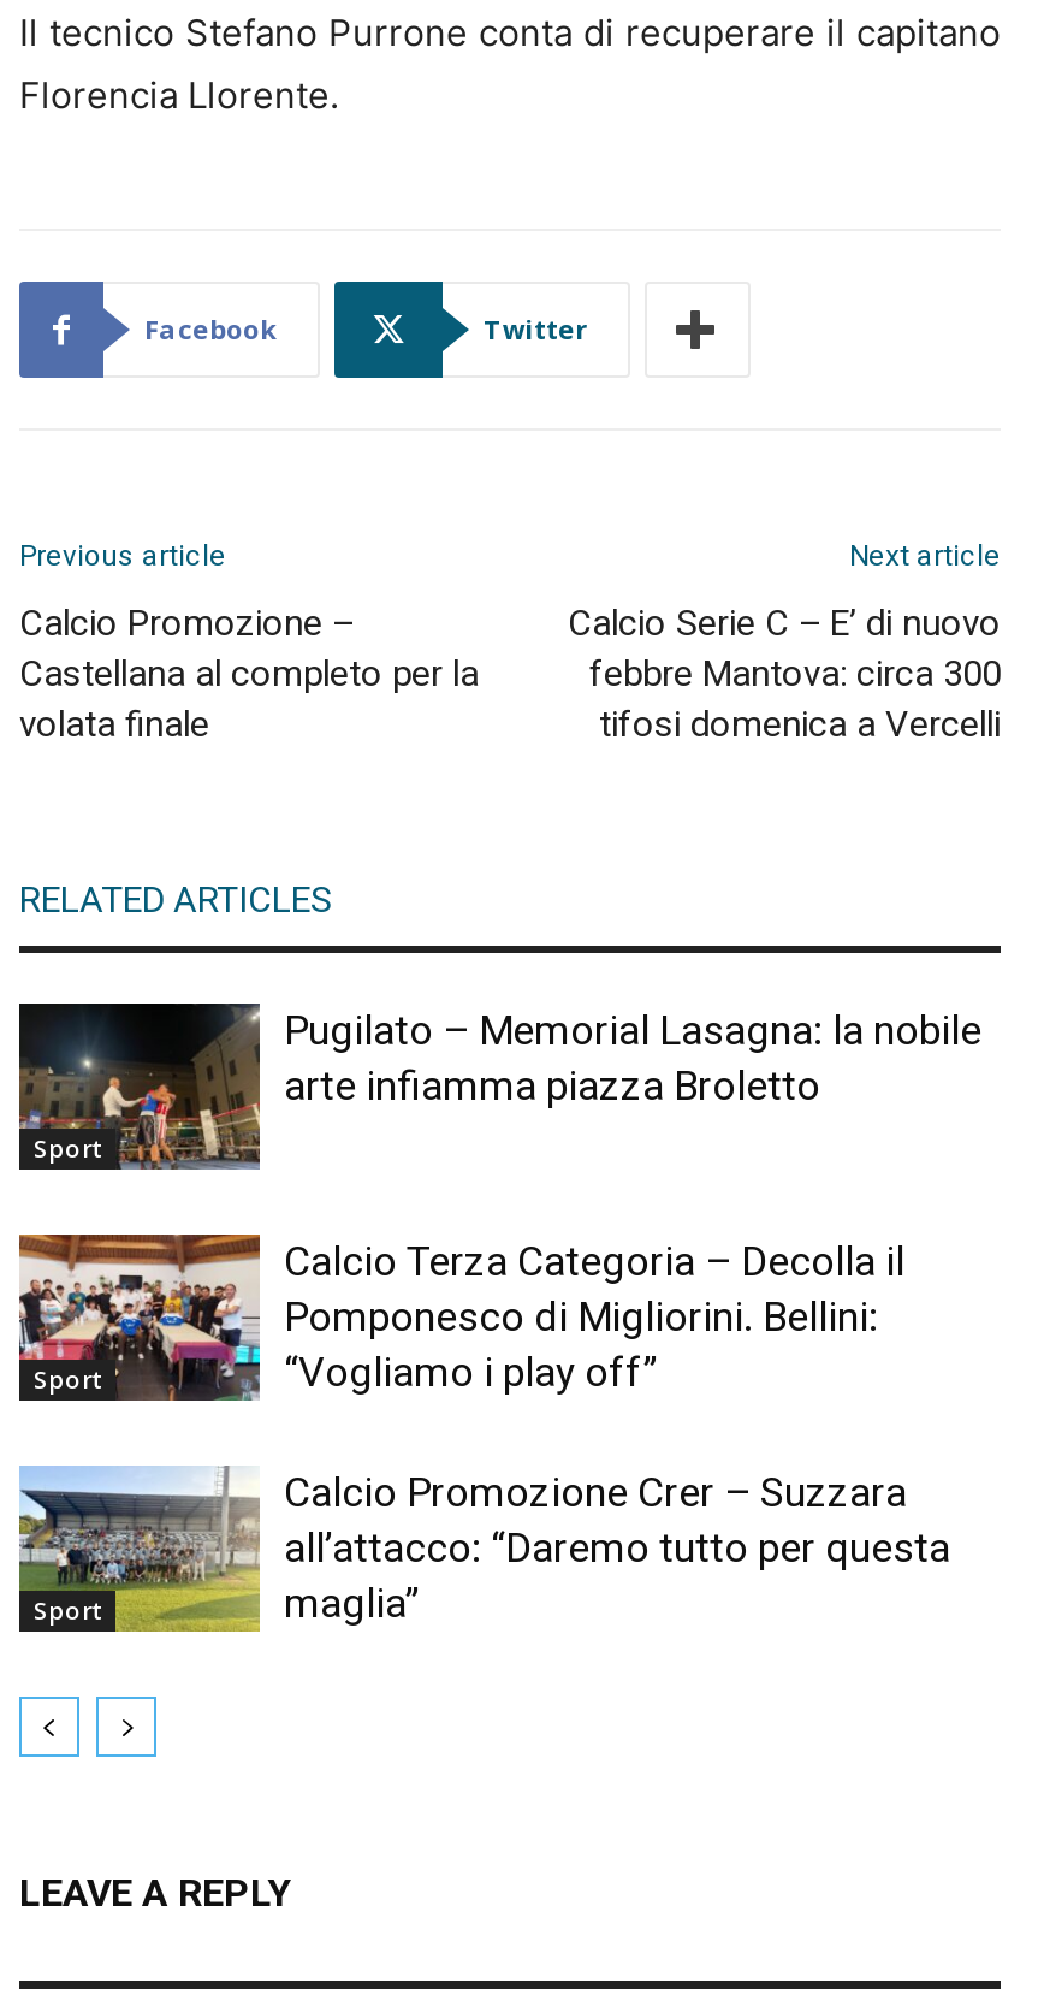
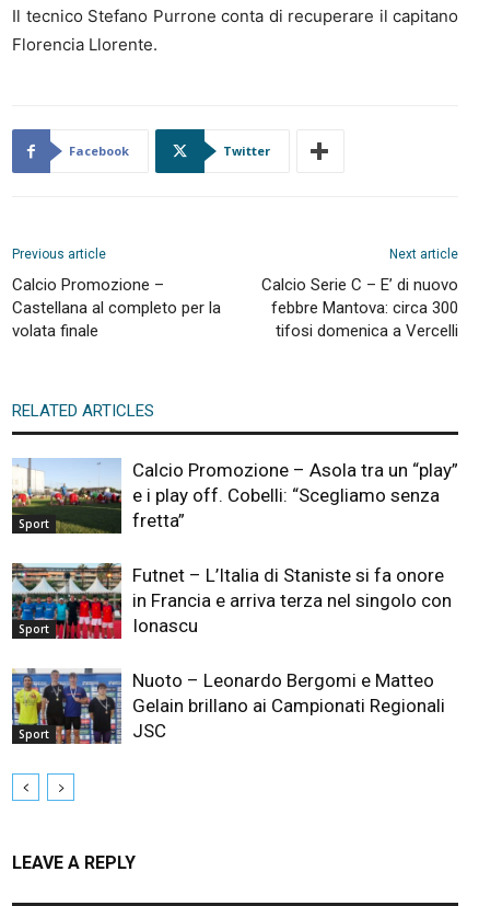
[17,1000,981,1171] [image] | Pugilato – Memorial Lasagna: la nobile | arte infiamma piazza Broletto -> [12,457,458,535] [image] | Calcio Promozione – Asola tra un “play” | e i play off. Cobelli: “Scegliamo senza | fretta”
[19,1231,904,1404] [image] | Calcio Terza Categoria – Decolla il | Pomponesco di Migliorini. Bellini: | “Vogliamo i play off” -> [11,562,452,640] [image] | Futnet – L’Italia di Staniste si fa onore | in Francia e arriva terza nel singolo con | Ionascu
[17,1464,950,1633] [image] | Calcio Promozione Crer – Suzzara | all’attacco: “Daremo tutto per questa | maglia” -> [11,667,445,745] [image] | Nuoto – Leonardo Bergomi e Matteo | Gelain brillano ai Campionati Regionali | JSC

